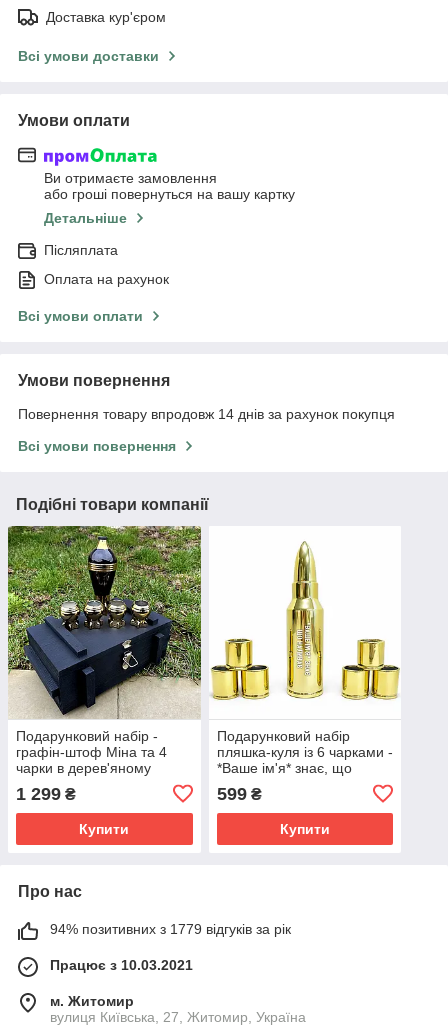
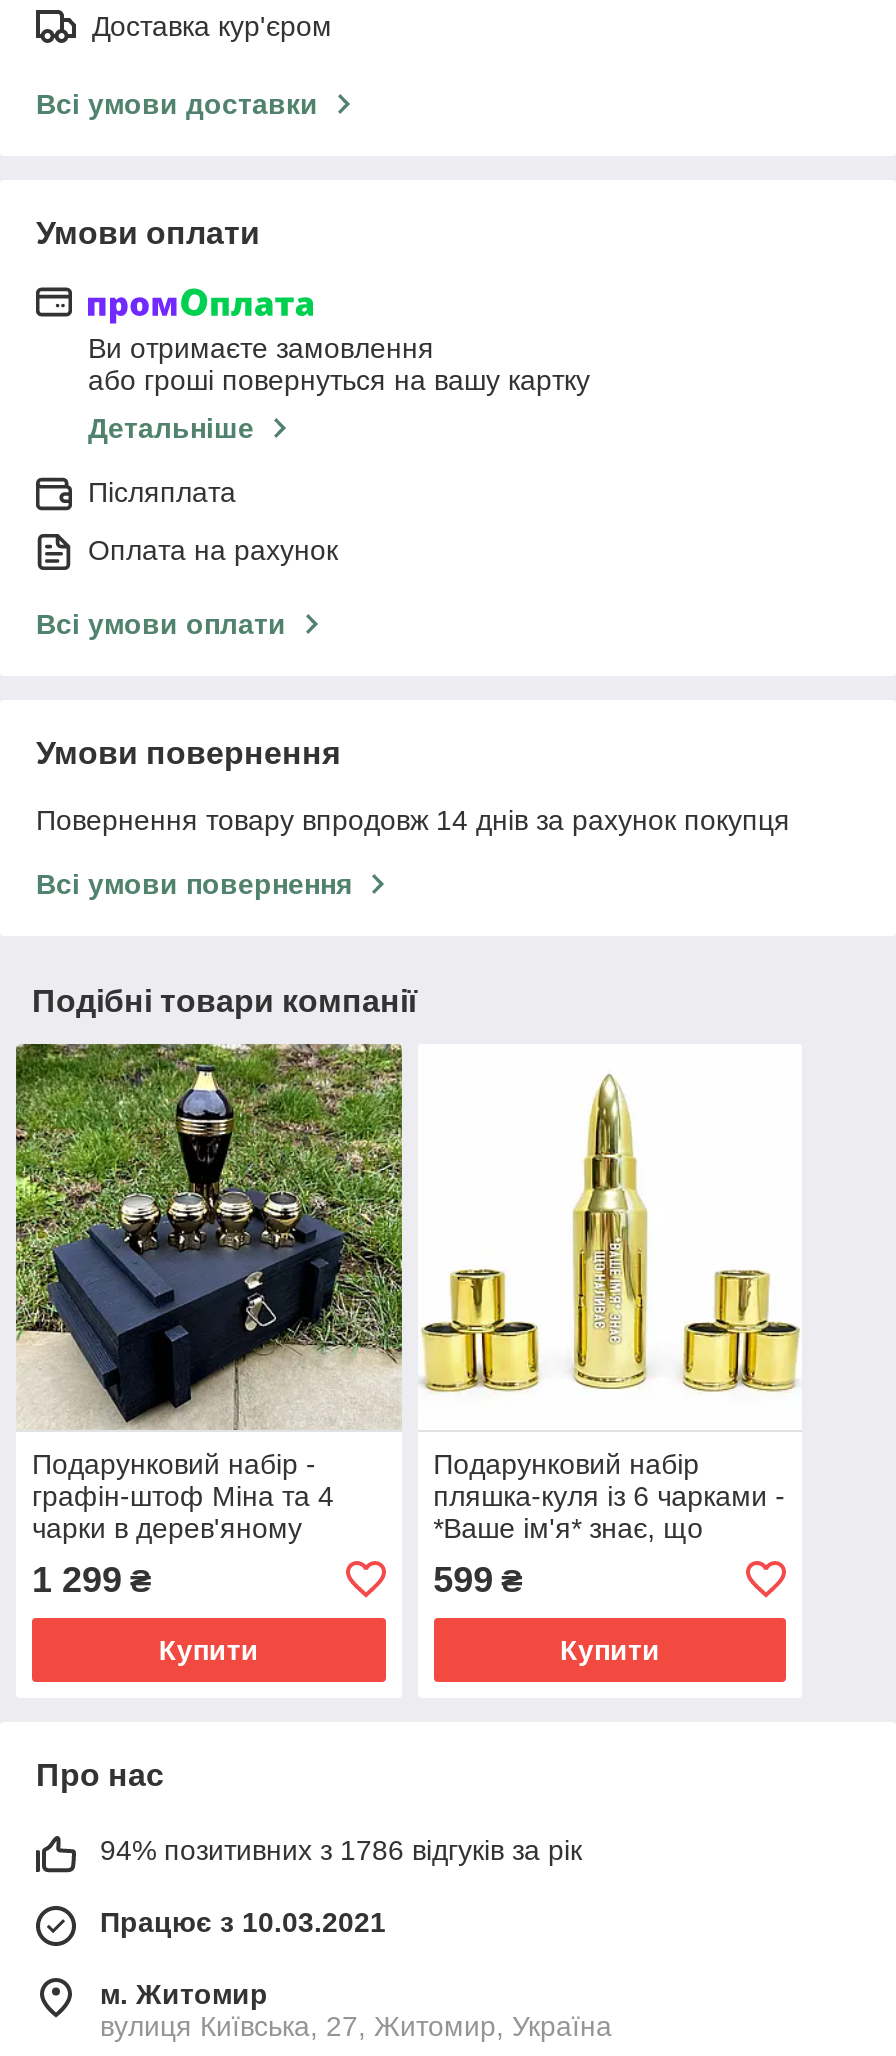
[50,921,291,937] 94% позитивних з 1779 відгуків за рік -> [100,1834,582,1866] 94% позитивних з 1786 відгуків за рік

